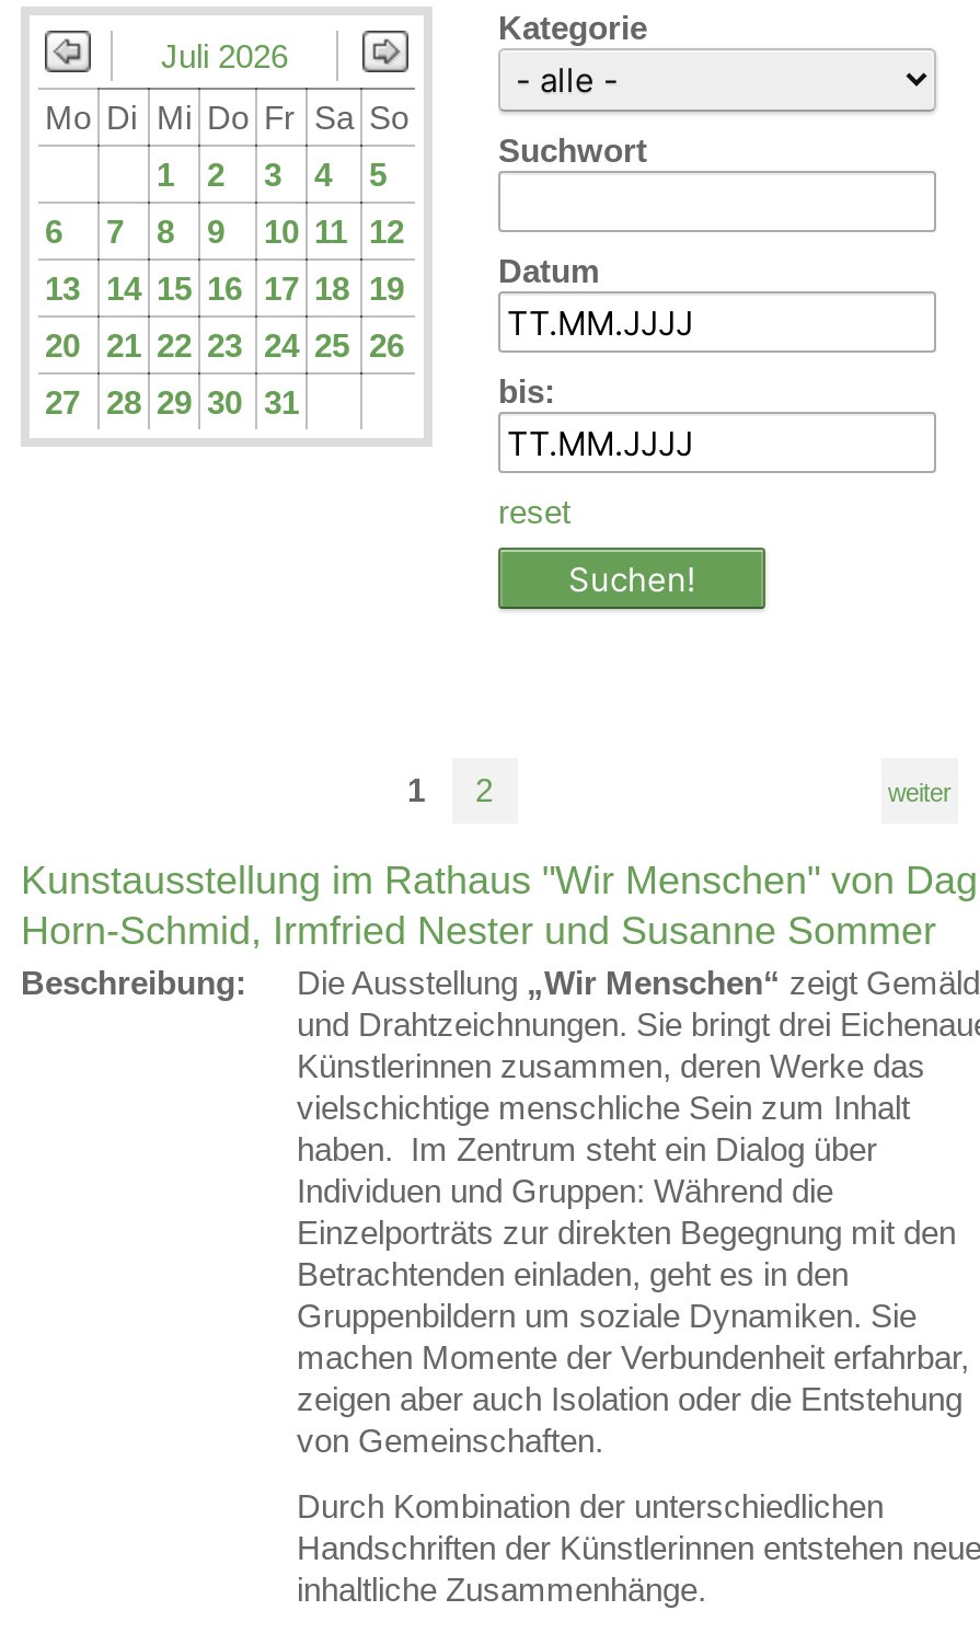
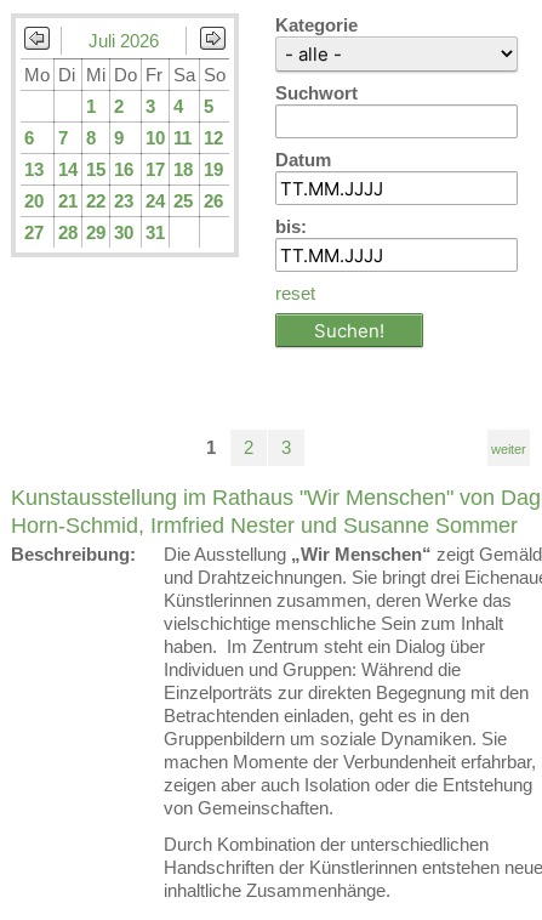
none -> [281,437,291,457] 3

